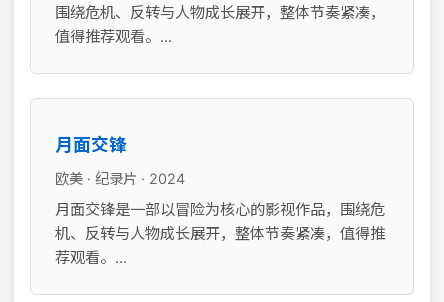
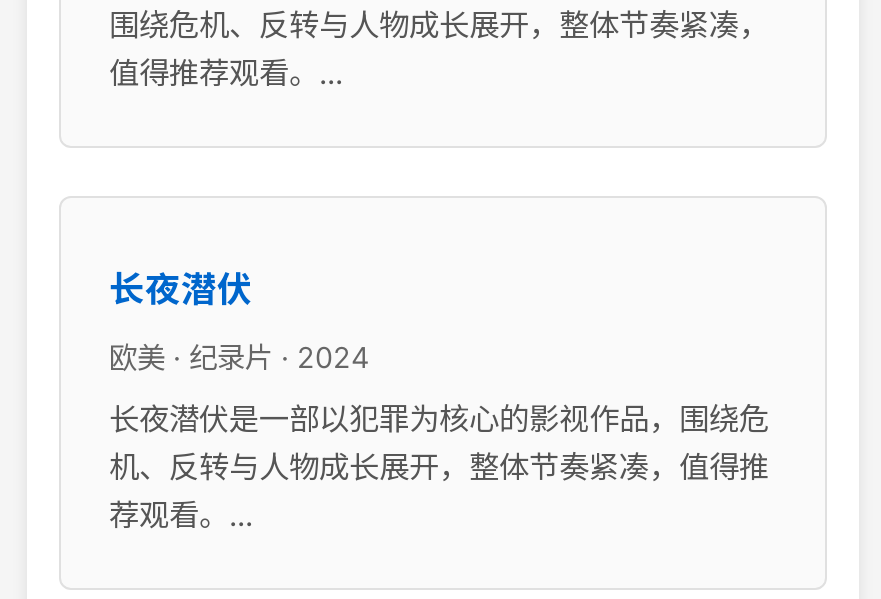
[55,134,127,155] 月面交锋 -> [109,268,253,310] 长夜潜伏
[55,200,385,219] 月面交锋是一部以冒险为核心的影视作品，围绕危 -> [109,400,769,438] 长夜潜伏是一部以犯罪为核心的影视作品，围绕危

